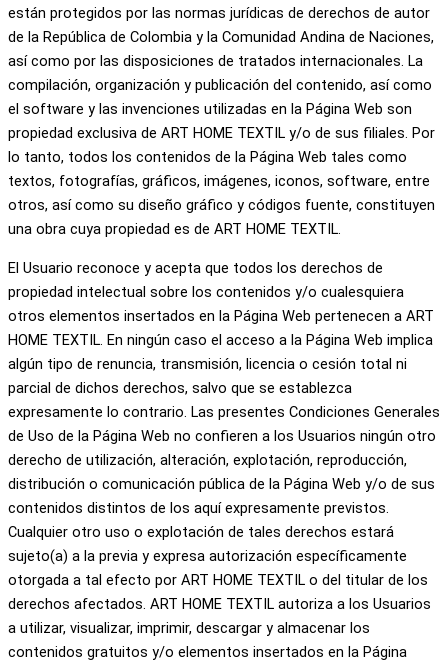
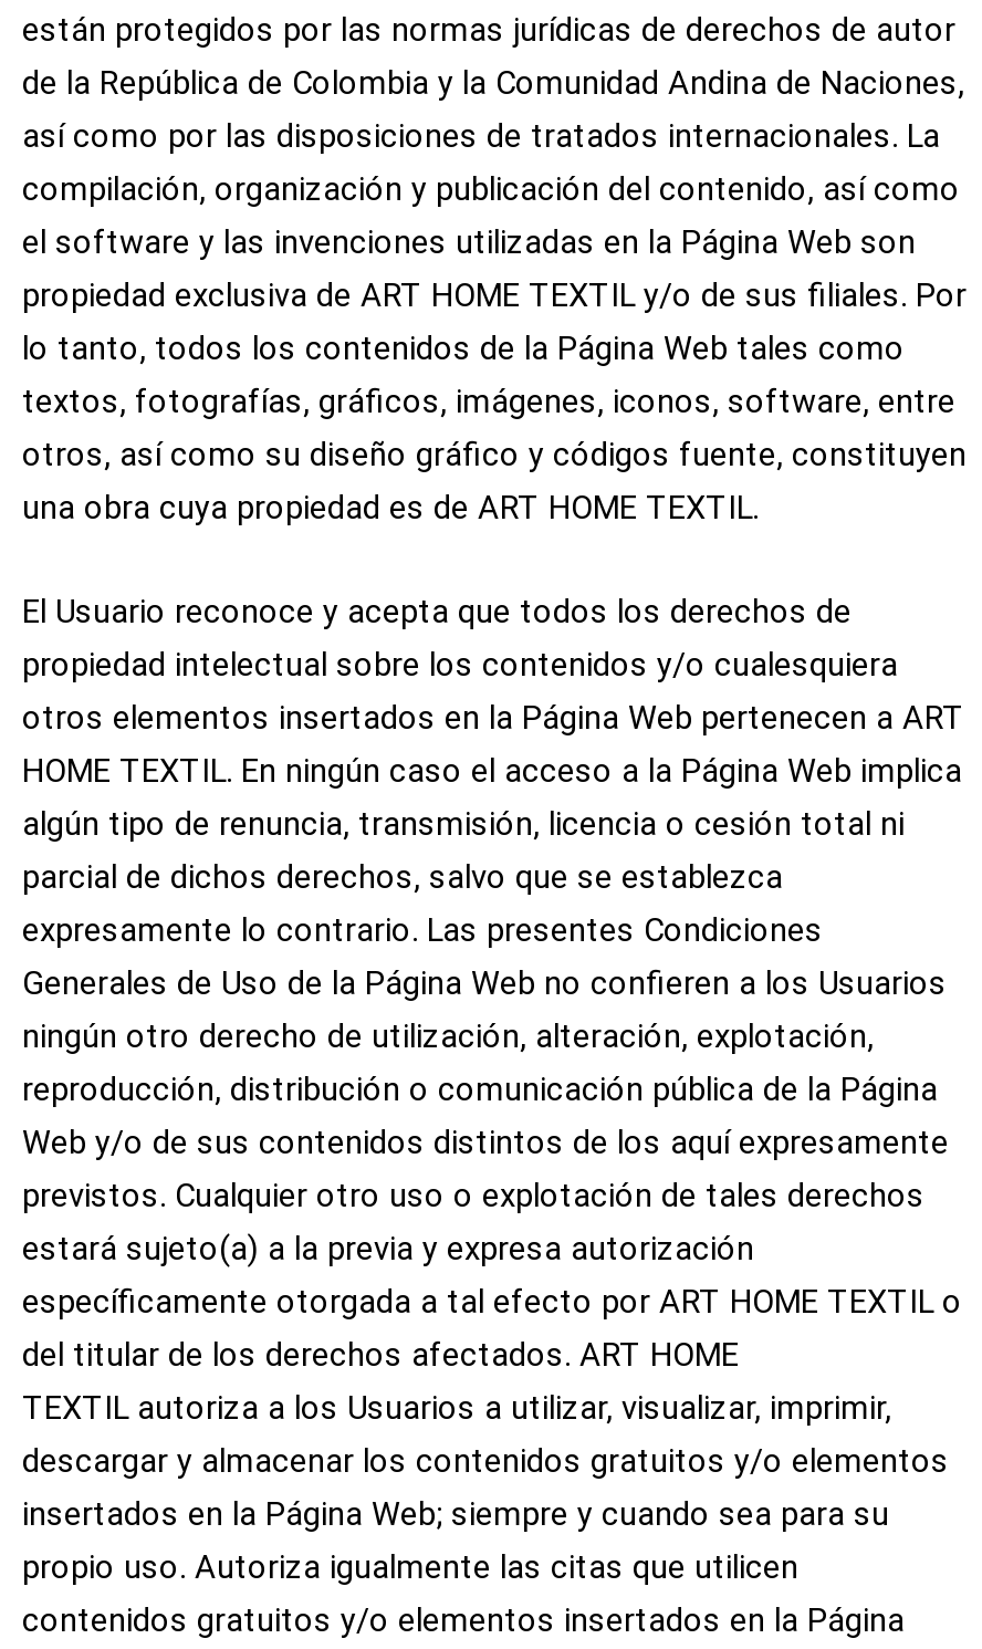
[8,403,440,637] expresamente lo contrario. Las presentes Condiciones Generales | de Uso de la Página Web no confieren a los Usuarios ningún otro | derecho de utilización, alteración, explotación, reproducción, | distribución o comunicación pública de la Página Web y/o de sus | contenidos distintos de los aquí expresamente previstos. | Cualquier otro uso o explotación de tales derechos estará | sujeto(a) a la previa y expresa autorización específicamente | otorgada a tal efecto por ART HOME TEXTIL o del titular de los | derechos afectados. ART HOME TEXTIL autoriza a los Usuarios | a utilizar, visualizar, imprimir, descargar y almacenar los -> [22,911,962,1588] expresamente lo contrario. Las presentes Condiciones | Generales de Uso de la Página Web no confieren a los Usuarios | ningún otro derecho de utilización, alteración, explotación, | reproducción, distribución o comunicación pública de la Página | Web y/o de sus contenidos distintos de los aquí expresamente | previstos. Cualquier otro uso o explotación de tales derechos | estará sujeto(a) a la previa y expresa autorización | específicamente otorgada a tal efecto por ART HOME TEXTIL o | del titular de los derechos afectados. ART HOME | TEXTIL autoriza a los Usuarios a utilizar, visualizar, imprimir, | descargar y almacenar los contenidos gratuitos y/o elementos | insertados en la Página Web; siempre y cuando sea para su | propio uso. Autoriza igualmente las citas que utilicen

